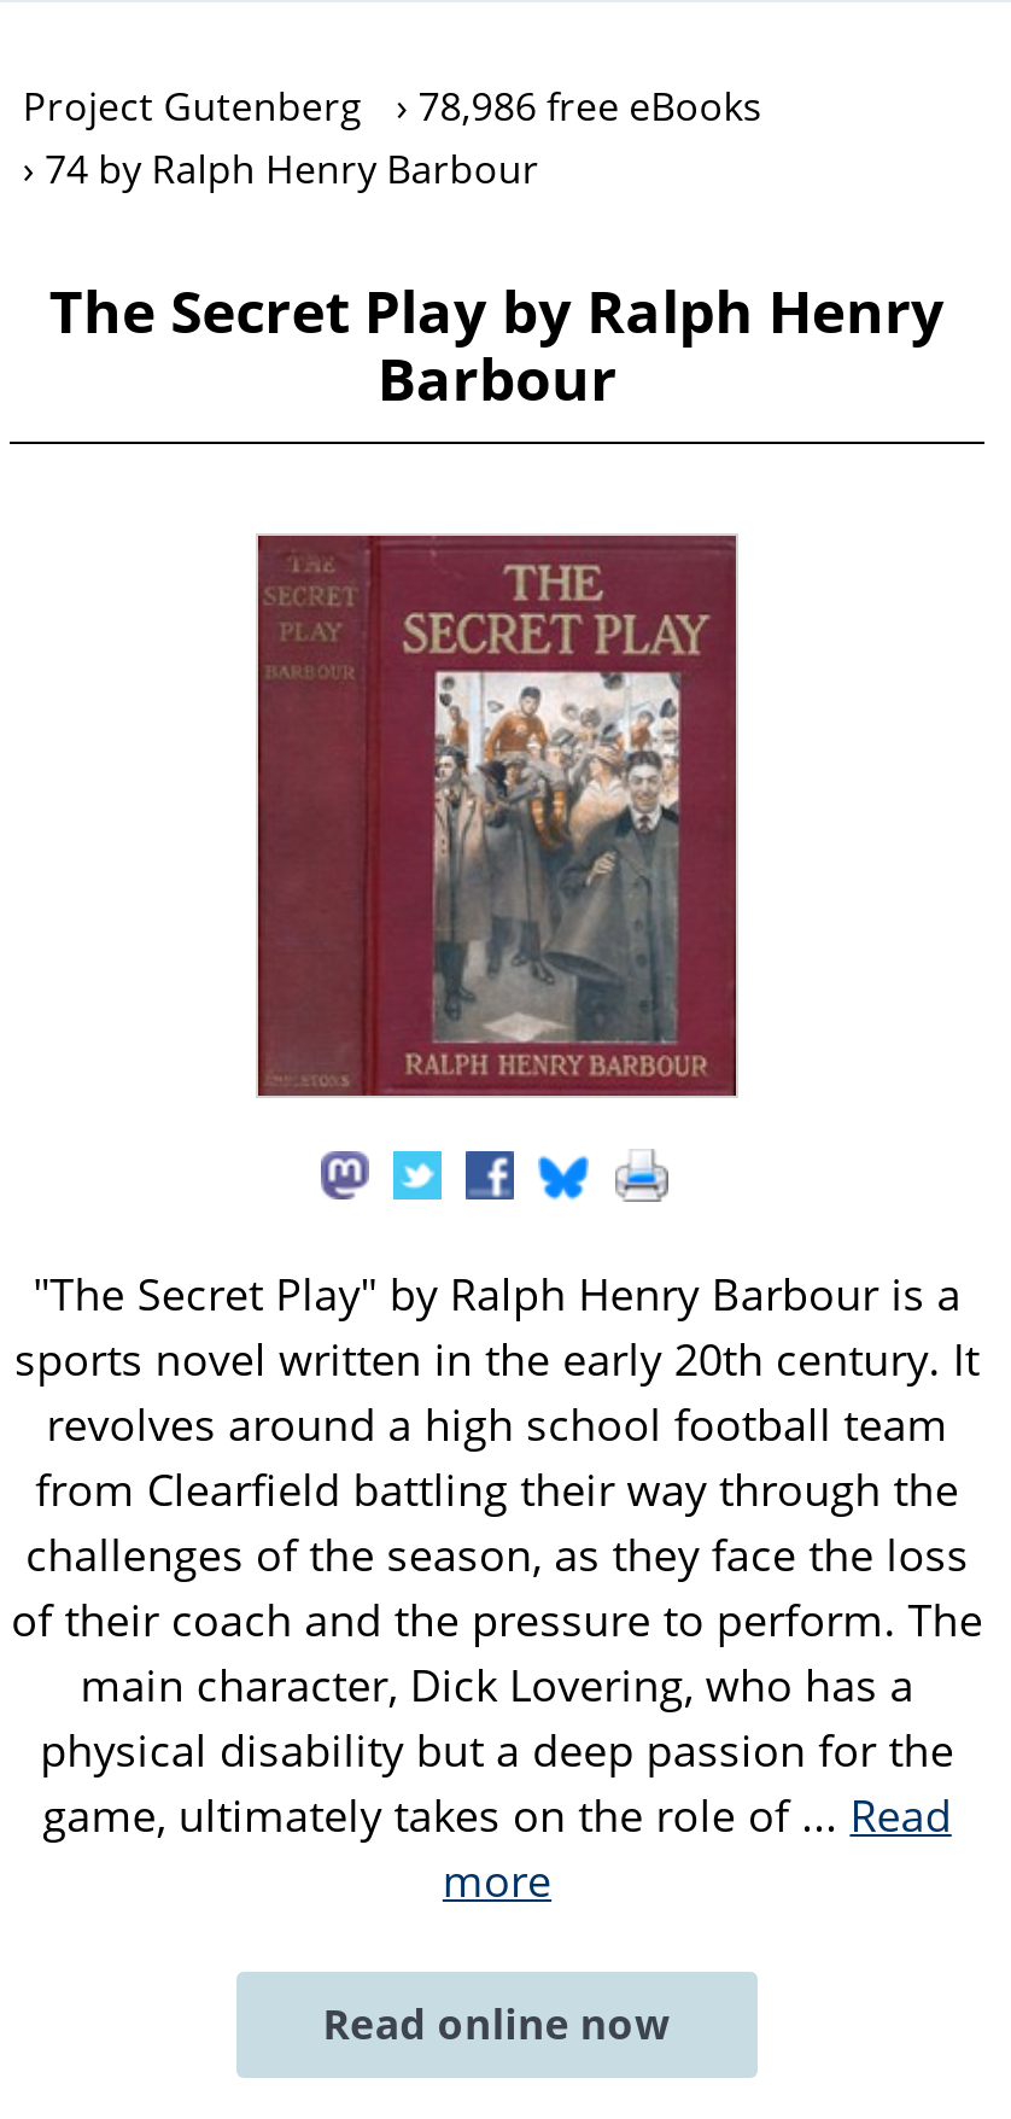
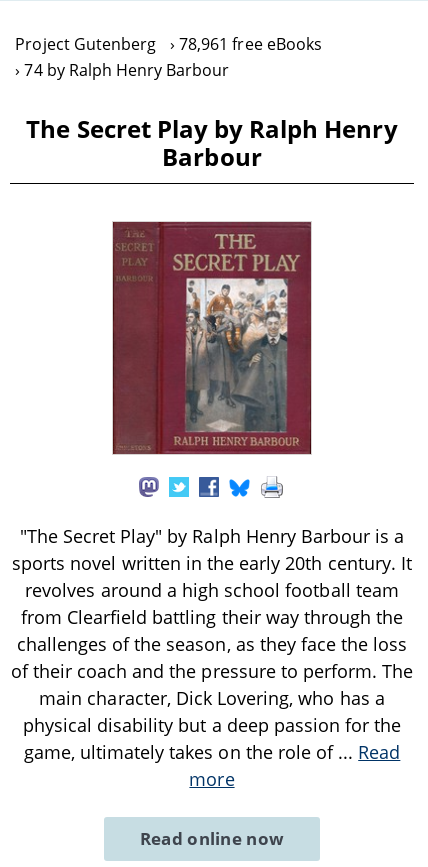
[23,80,762,133] Project Gutenberg 78,986 free eBooks -> [15,33,322,55] Project Gutenberg 78,961 free eBooks

